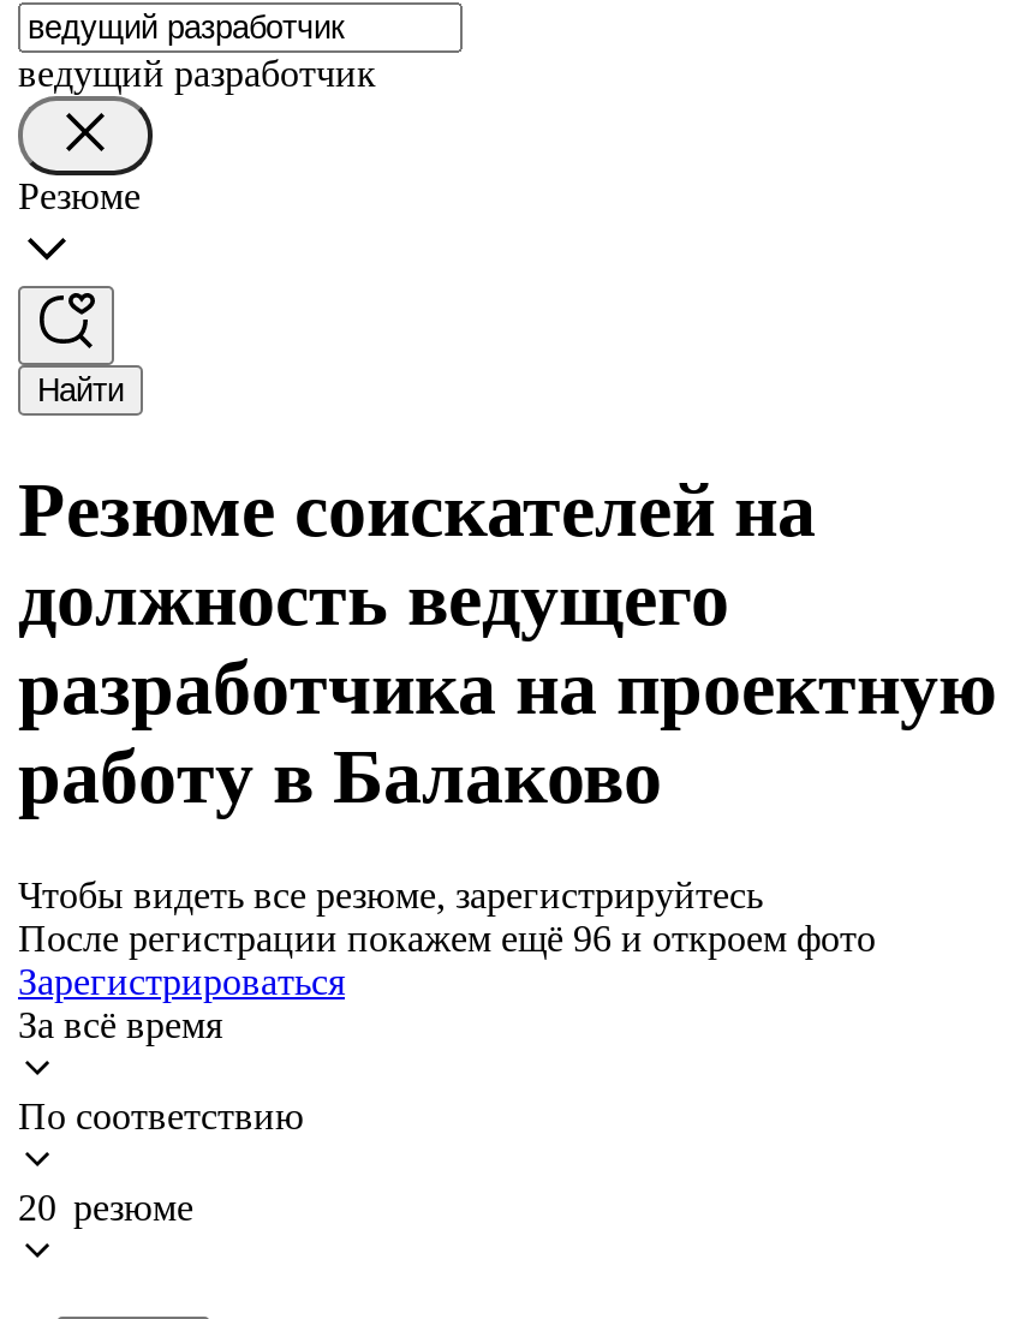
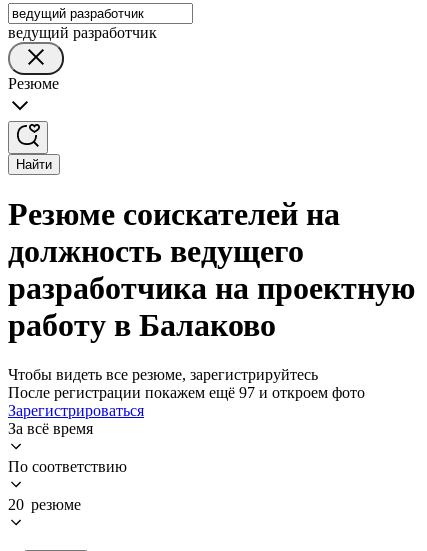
[18,918,876,958] После регистрации покажем ещё 96 и откроем фото -> [8,384,365,401] После регистрации покажем ещё 97 и откроем фото

